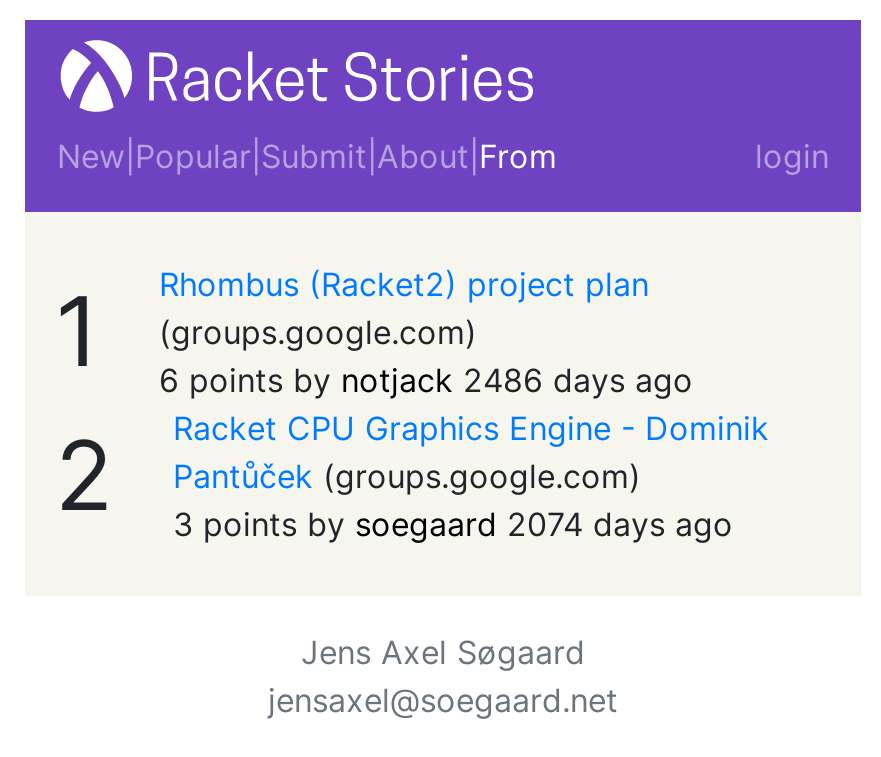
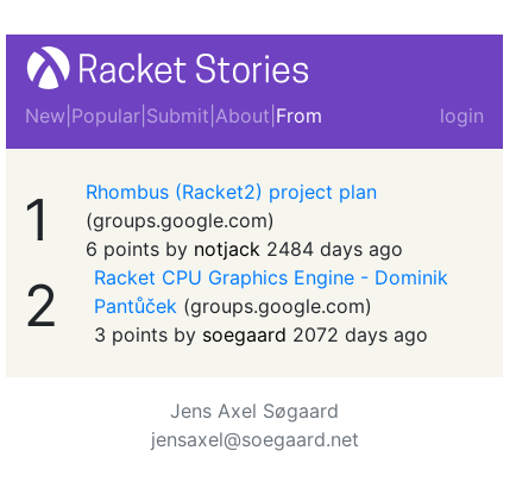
[159,360,693,400] 6 points by notjack 2486 days ago -> [86,237,403,261] 6 points by notjack 2484 days ago
[173,504,733,544] 3 points by soegaard 2074 days ago -> [94,323,428,346] 3 points by soegaard 2072 days ago

